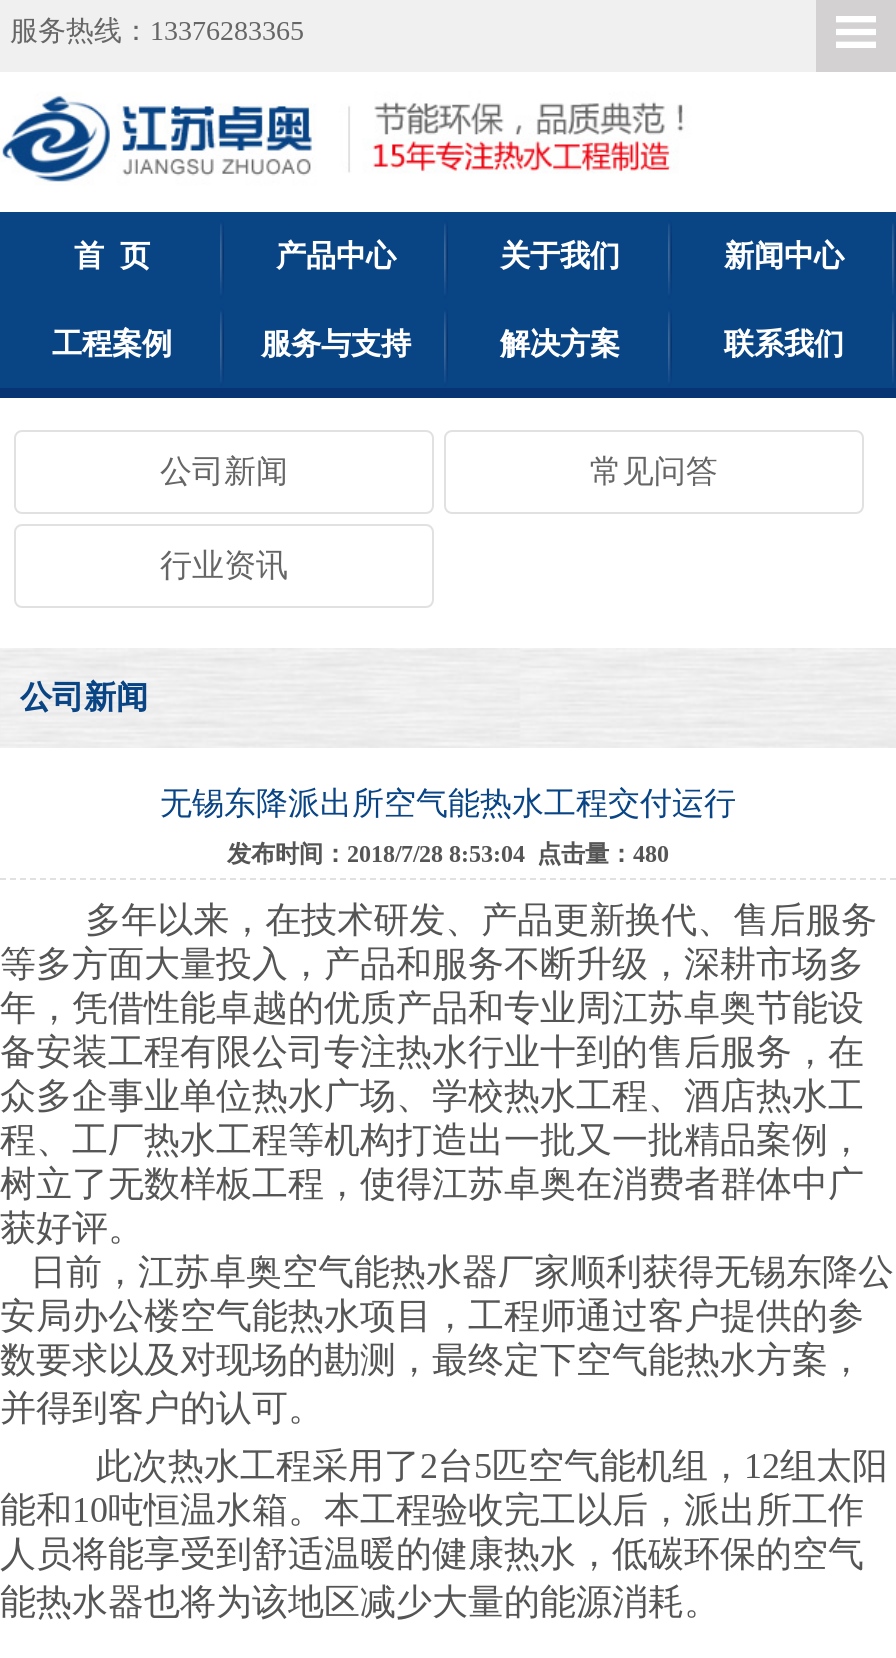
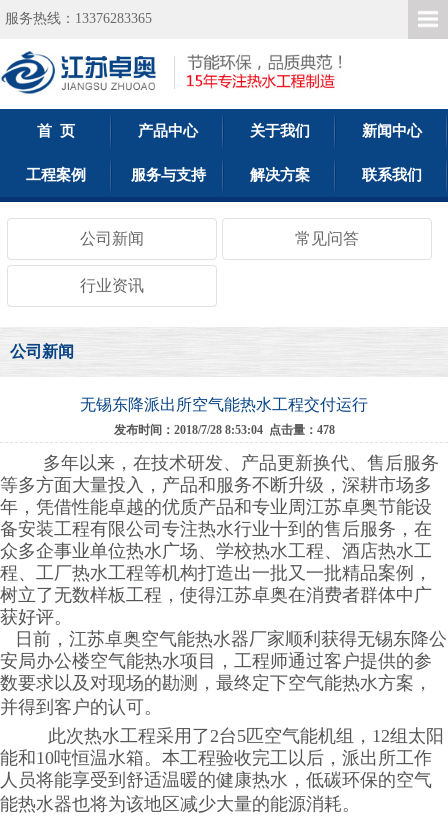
[227,840,669,868] 发布时间：2018/7/28 8:53:04 点击量：480 -> [113,423,334,437] 发布时间：2018/7/28 8:53:04 点击量：478

